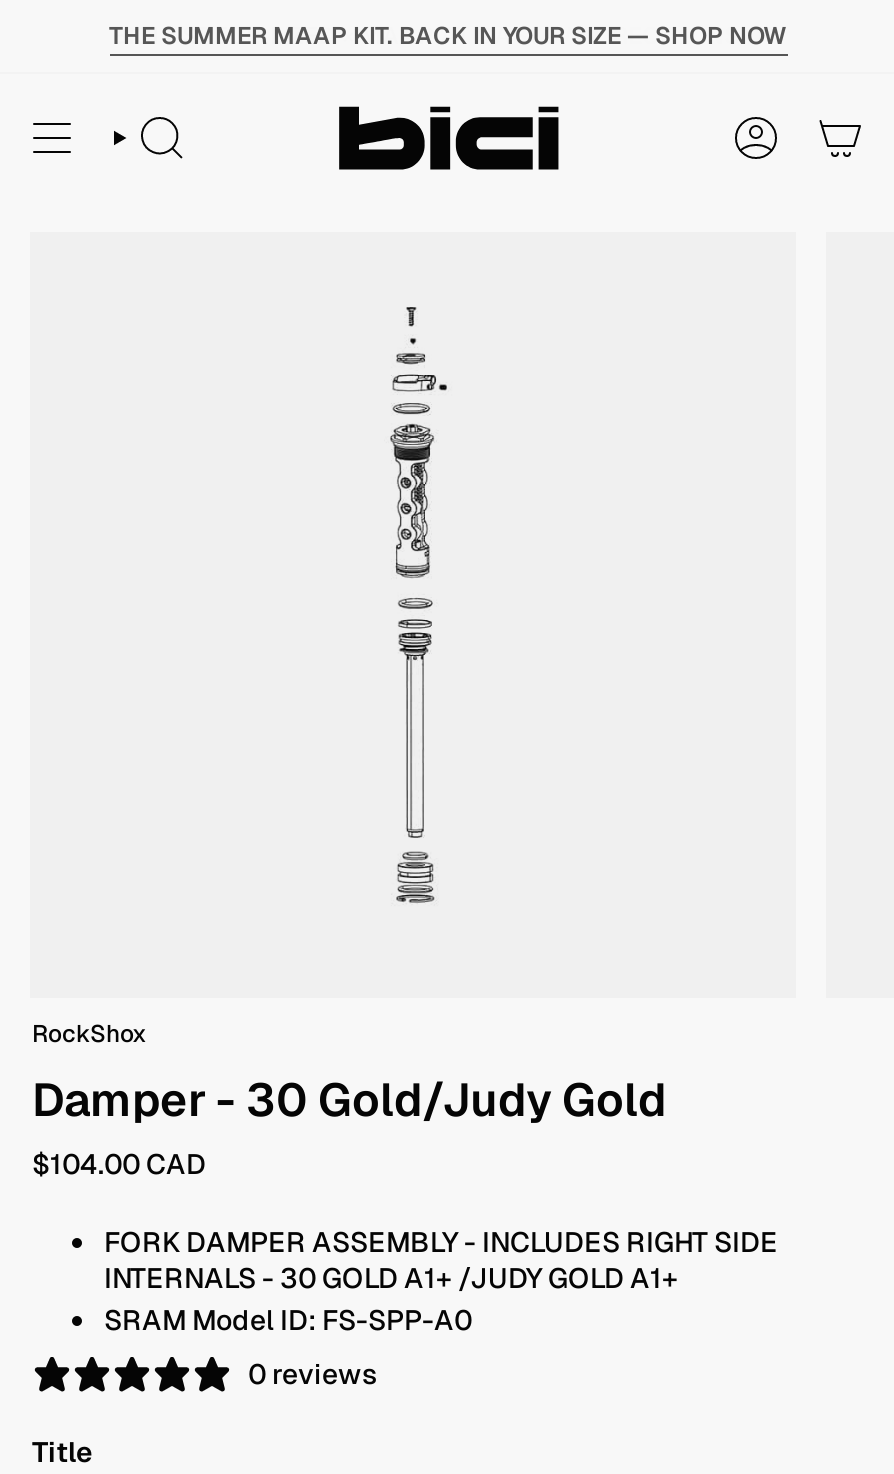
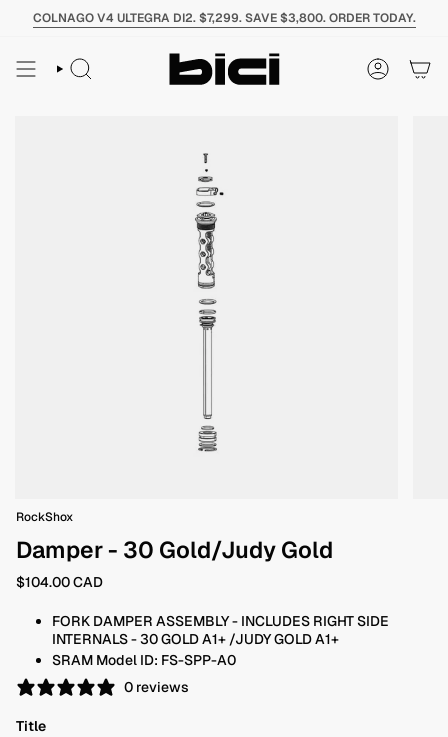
[109,20,787,52] THE SUMMER MAAP KIT. BACK IN YOUR SIZE — SHOP NOW -> [32,10,415,26] COLNAGO V4 ULTEGRA DI2. $7,299. SAVE $3,800. ORDER TODAY.

